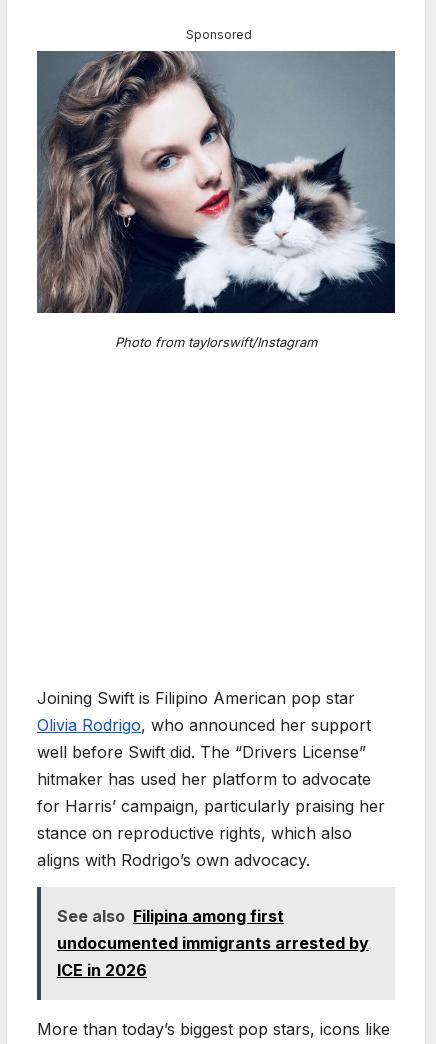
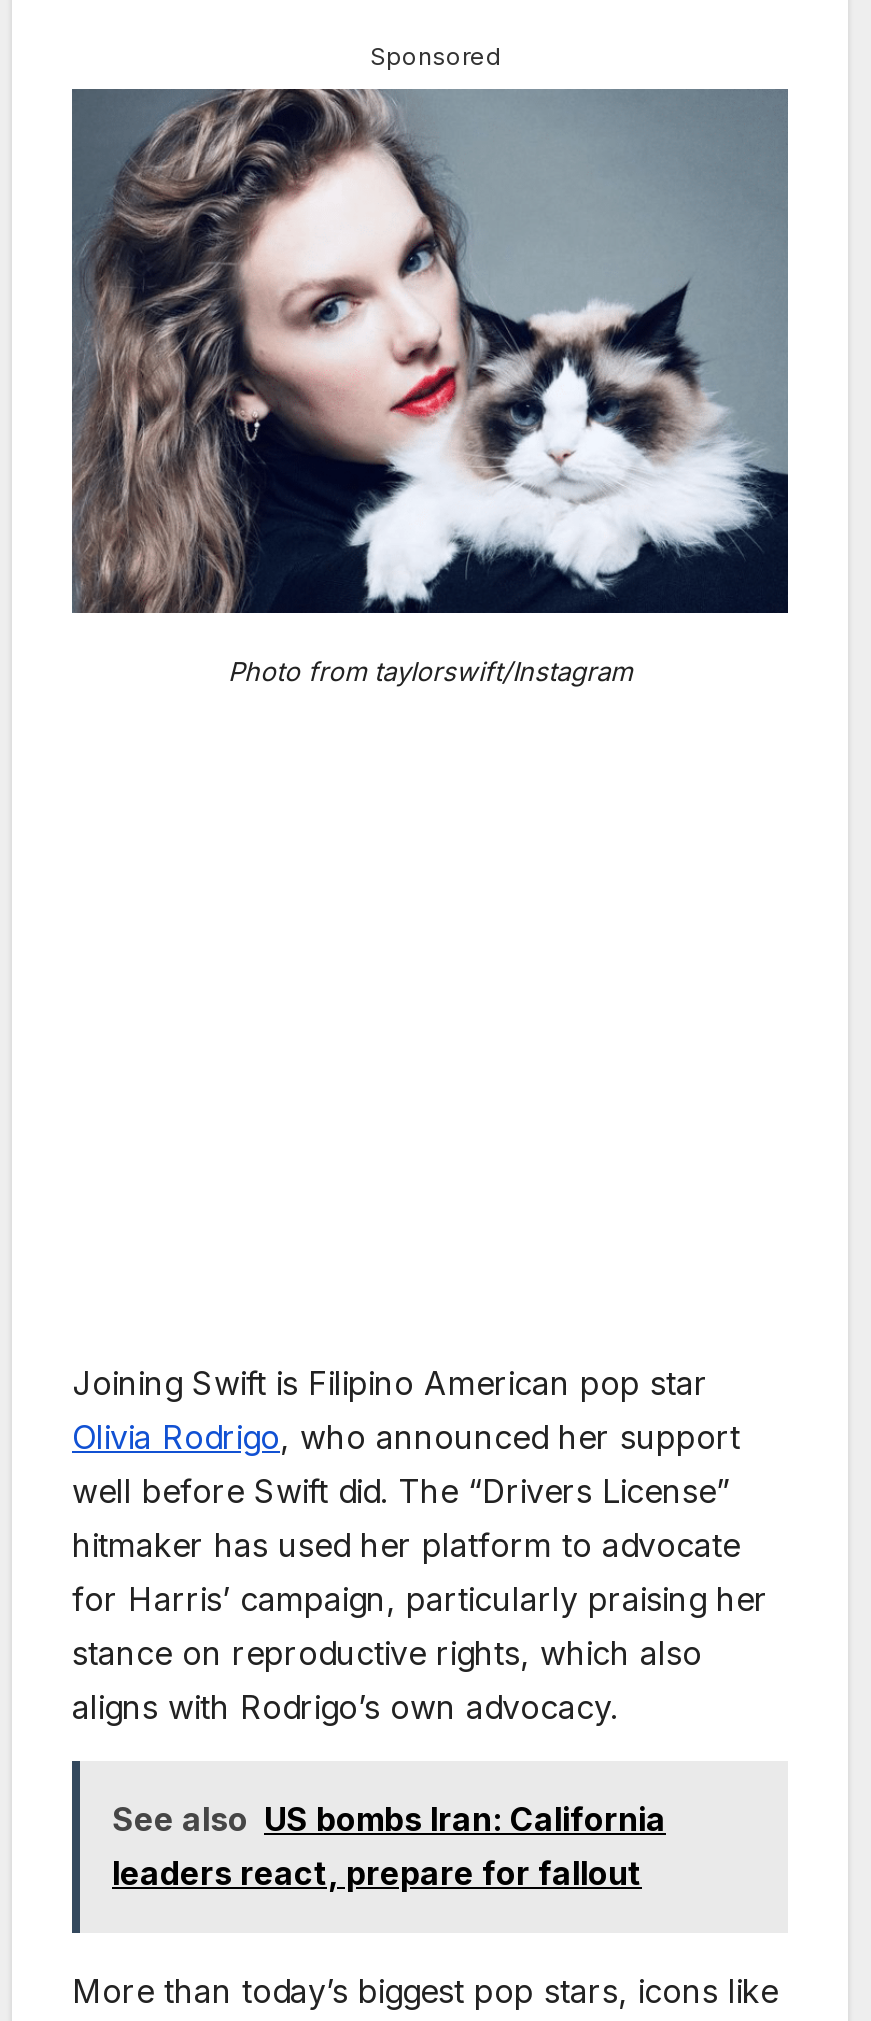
[57,906,369,980] See also Filipina among first | undocumented immigrants arrested by | ICE in 2026 -> [112,1799,666,1893] See also US bombs Iran: California | leaders react, prepare for fallout

